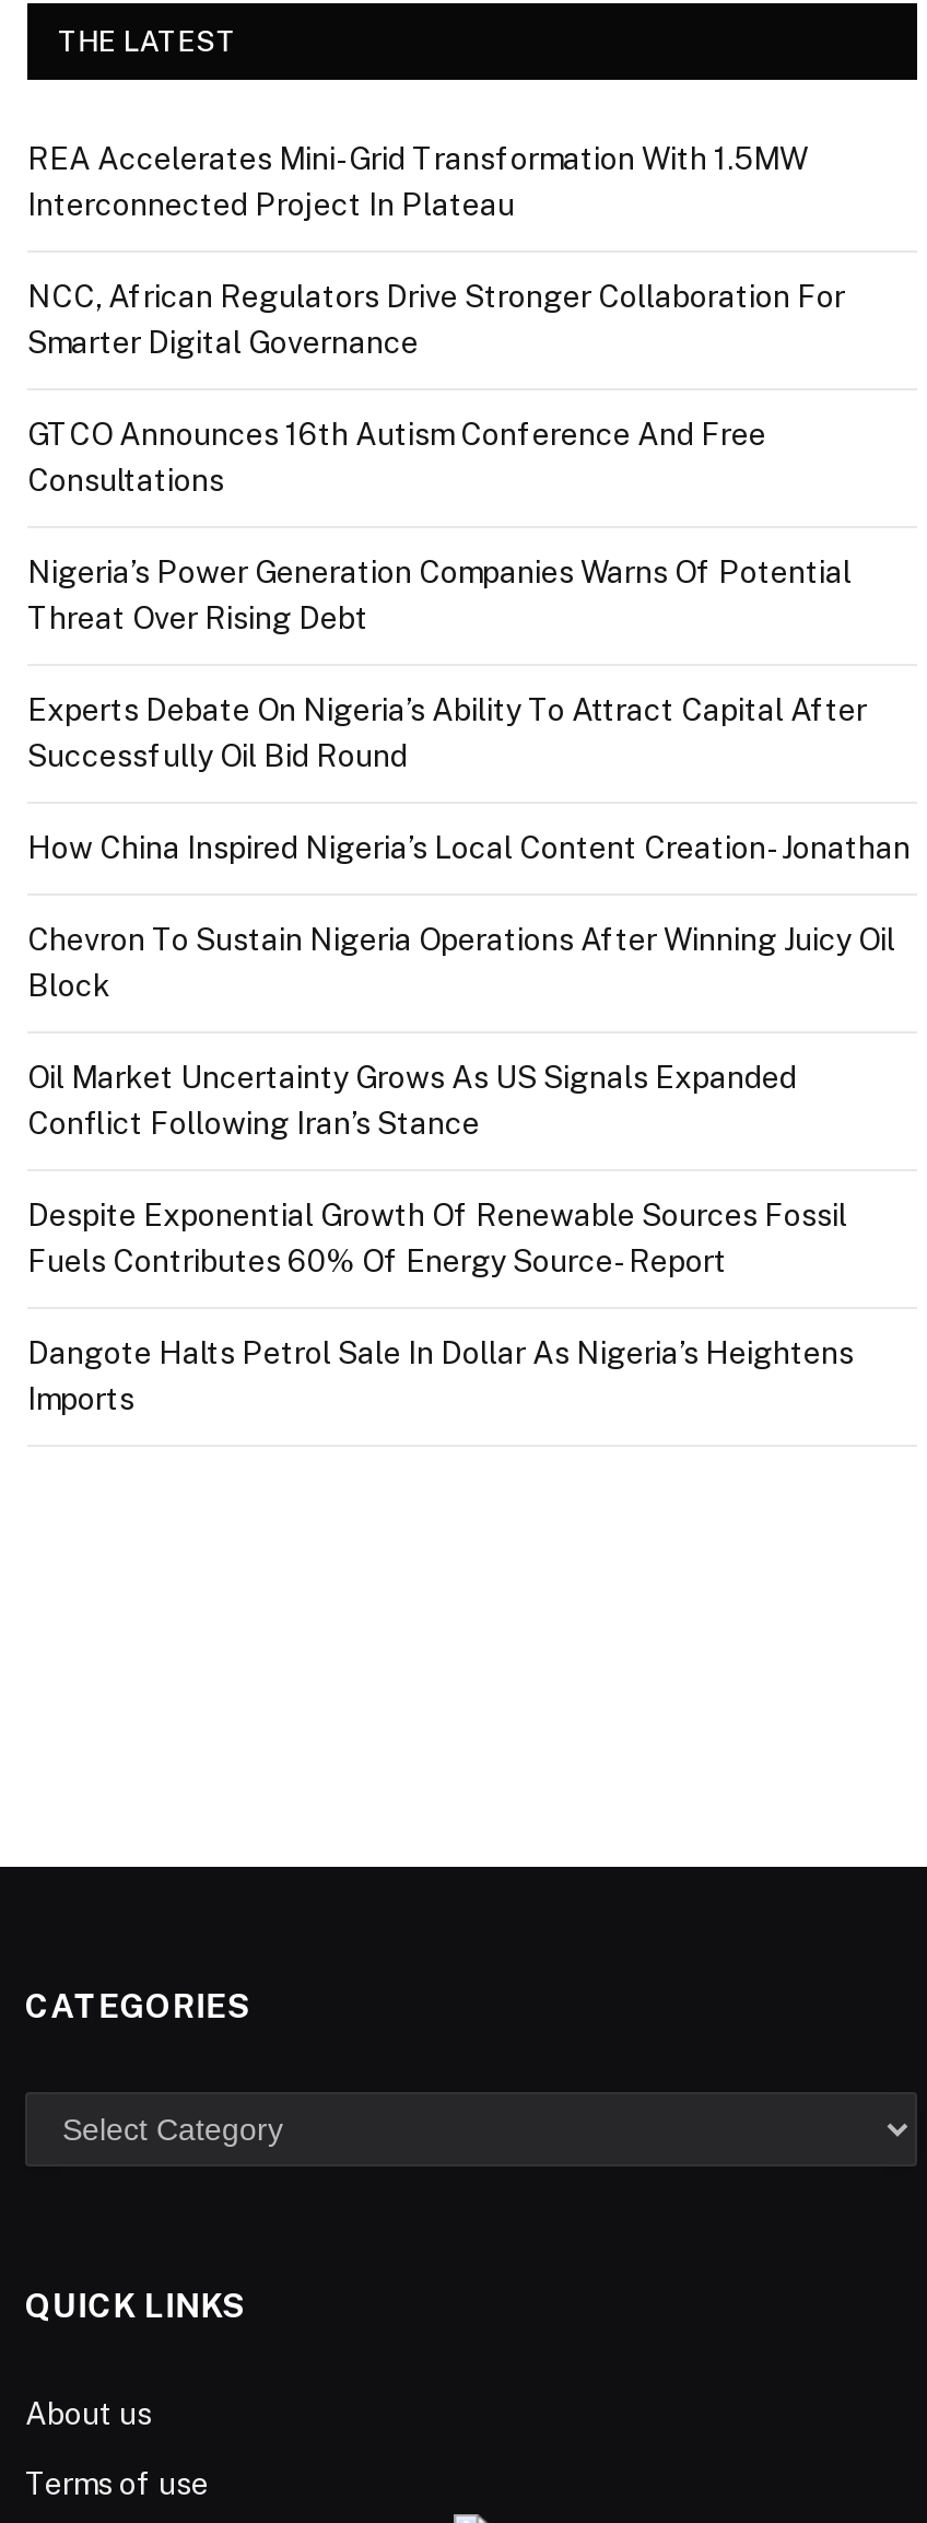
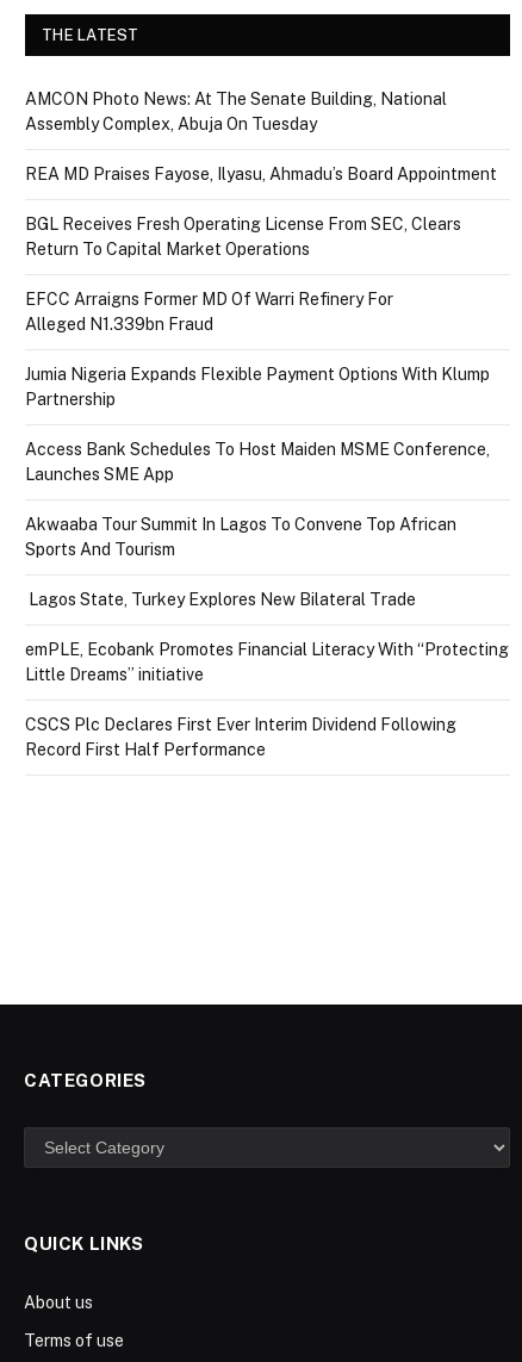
[27,142,808,222] REA Accelerates Mini-Grid Transformation With 1.5MW | Interconnected Project In Plateau -> [25,90,447,134] AMCON Photo News: At The Senate Building, National | Assembly Complex, Abuja On Tuesday
[27,279,845,360] NCC, African Regulators Drive Stronger Collaboration For | Smarter Digital Governance -> [25,165,497,184] REA MD Praises Fayose, Ilyasu, Ahmadu’s Board Appointment
[27,417,766,498] GTCO Announces 16th Autism Conference And Free | Consultations -> [25,215,461,259] BGL Receives Fresh Operating License From SEC, Clears | Return To Capital Market Operations
[27,555,852,636] Nigeria’s Power Generation Companies Warns Of Potential | Threat Over Rising Debt -> [25,290,393,334] EFCC Arraigns Former MD Of Warri Refinery For | Alleged N1.339bn Fraud
[27,693,867,774] Experts Debate On Nigeria’s Ability To Attract Capital After | Successfully Oil Bid Round -> [25,365,490,409] Jumia Nigeria Expands Flexible Payment Options With Klump | Partnership
[27,831,911,865] How China Inspired Nigeria’s Local Content Creation- Jonathan -> [25,440,490,484] Access Bank Schedules To Host Maiden MSME Conference, | Launches SME App
[27,922,895,1003] Chevron To Sustain Nigeria Operations After Winning Juicy Oil | Block -> [25,515,456,559] Akwaaba Tour Summit In Lagos To Convene Top African | Sports And Tourism
[27,1060,797,1141] Oil Market Uncertainty Grows As US Signals Expanded | Conflict Following Iran’s Stance -> [25,590,420,609] Lagos State, Turkey Explores New Bilateral Trade
[27,1198,847,1279] Despite Exponential Growth Of Renewable Sources Fossil | Fuels Contributes 60% Of Energy Source- Report -> [25,640,509,684] emPLE, Ecobank Promotes Financial Literacy With “Protecting | Little Dreams” initiative
[27,1336,854,1417] Dangote Halts Petrol Sale In Dollar As Nigeria’s Heightens | Imports -> [25,715,456,759] CSCS Plc Declares First Ever Interim Dividend Following | Record First Half Performance

